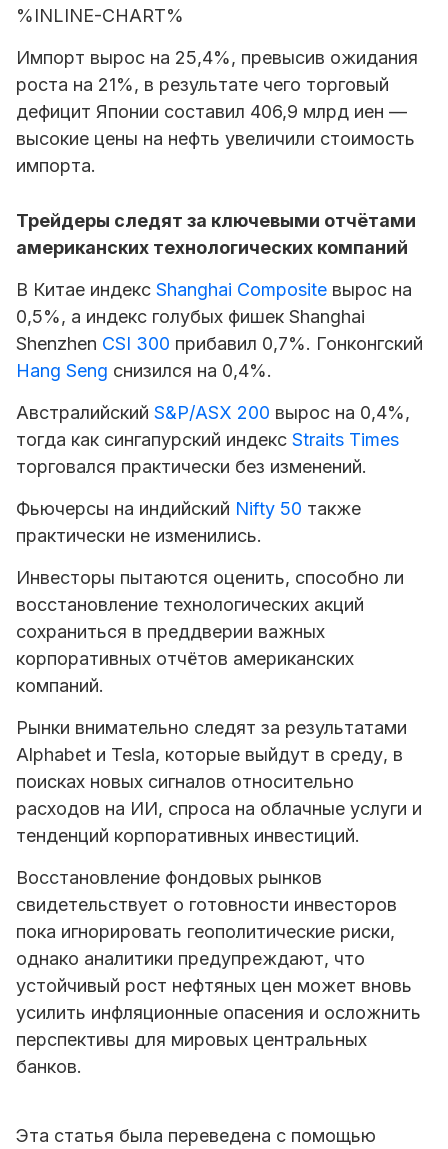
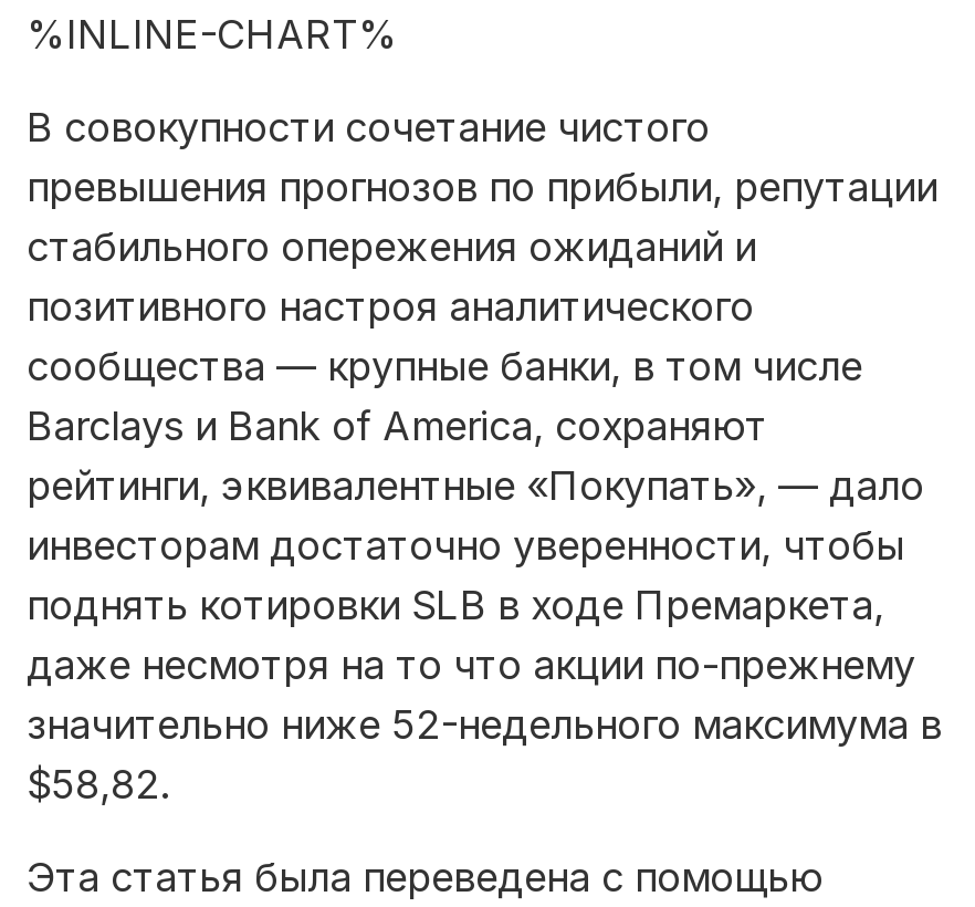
[16,47,423,1077] Импорт вырос на 25,4%, превысив ожидания | роста на 21%, в результате чего торговый | дефицит Японии составил 406,9 млрд иен — | высокие цены на нефть увеличили стоимость | импорта. | Трейдеры следят за ключевыми отчётами | американских технологических компаний | В Китае индекс Shanghai Composite вырос на | 0,5%, а индекс голубых фишек Shanghai | Shenzhen CSI 300 прибавил 0,7%. Гонконгский | Hang Seng снизился на 0,4%. | Австралийский S&P/ASX 200 вырос на 0,4%, | тогда как сингапурский индекс Straits Times | торговался практически без изменений. | Фьючерсы на индийский Nifty 50 также | практически не изменились. | Инвесторы пытаются оценить, способно ли | восстановление технологических акций | сохраниться в преддверии важных | корпоративных отчётов американских | компаний. | Рынки внимательно следят за результатами | Alphabet и Tesla, которые выйдут в среду, в | поисках новых сигналов относительно | расходов на ИИ, спроса на облачные услуги и | тенденций корпоративных инвестиций. | Восстановление фондовых рынков | свидетельствует о готовности инвесторов | пока игнорировать геополитические риски, | однако аналитики предупреждают, что | устойчивый рост нефтяных цен может вновь | усилить инфляционные опасения и осложнить | перспективы для мировых центральных | банков. -> [27,104,942,807] В совокупности сочетание чистого | превышения прогнозов по прибыли, репутации | стабильного опережения ожиданий и | позитивного настроя аналитического | сообщества — крупные банки, в том числе | Barclays и Bank of America, сохраняют | рейтинги, эквивалентные «Покупать», — дало | инвесторам достаточно уверенности, чтобы | поднять котировки SLB в ходе Премаркета, | даже несмотря на то что акции по-прежнему | значительно ниже 52-недельного максимума в | $58,82.

